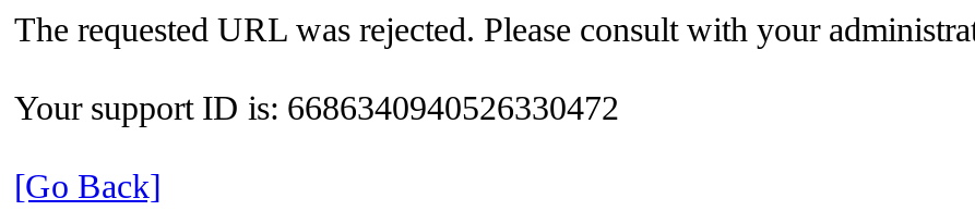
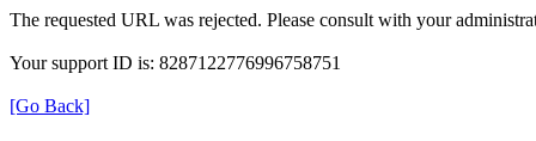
[14,89,619,126] Your support ID is: 6686340940526330472 -> [10,53,341,73] Your support ID is: 8287122776996758751

